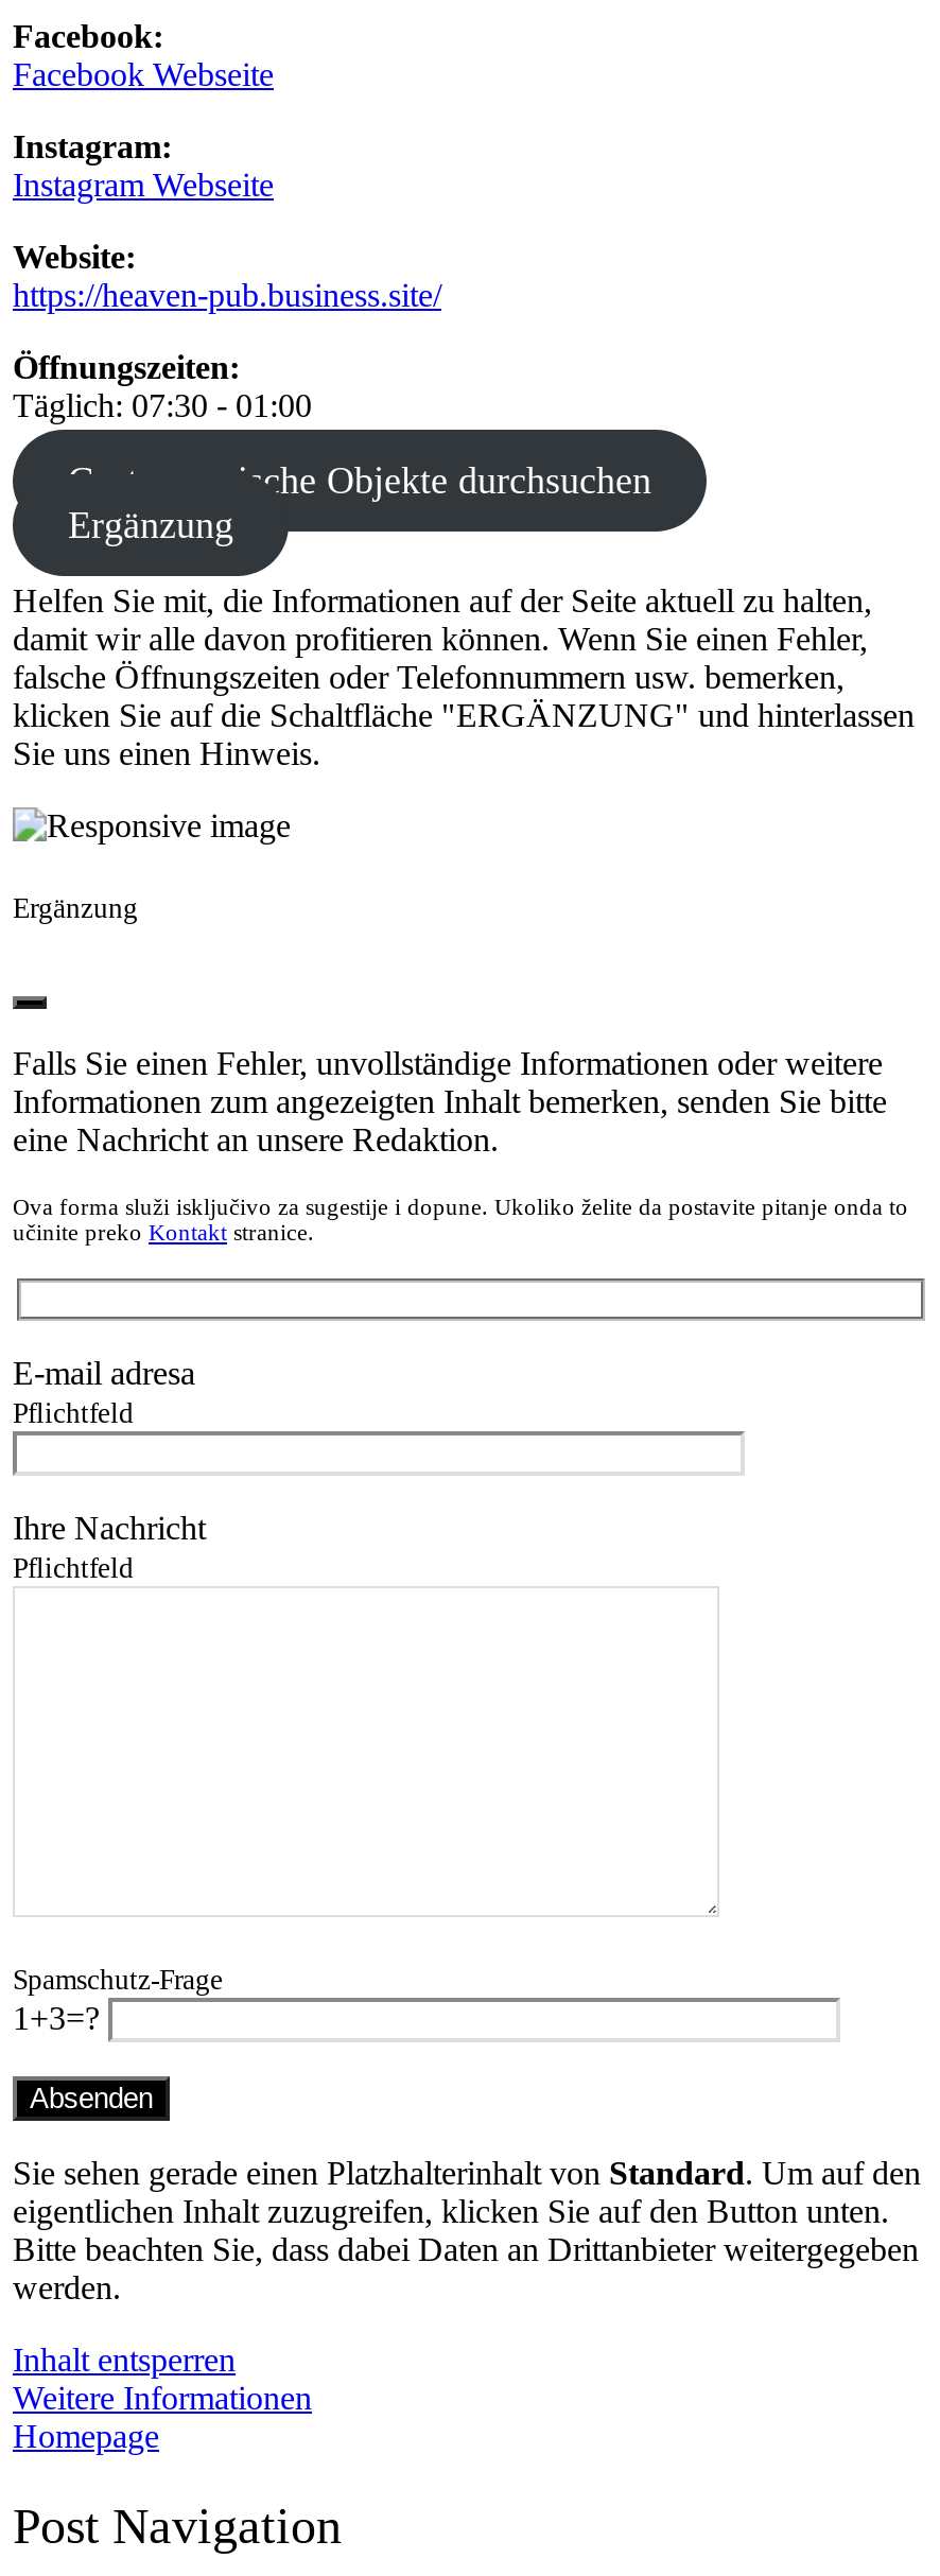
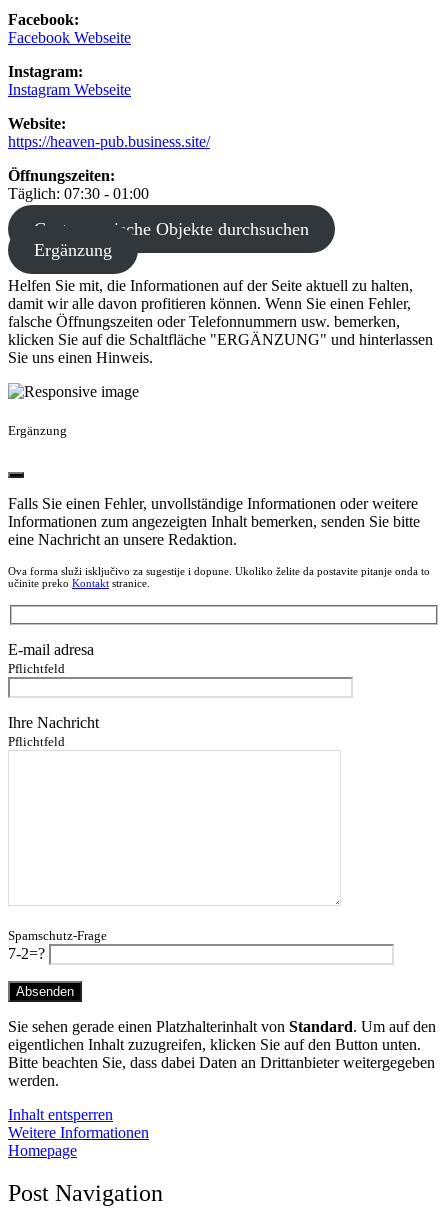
[13,1999,100,2036] 1+3=? -> [8,945,45,962] 7-2=?

